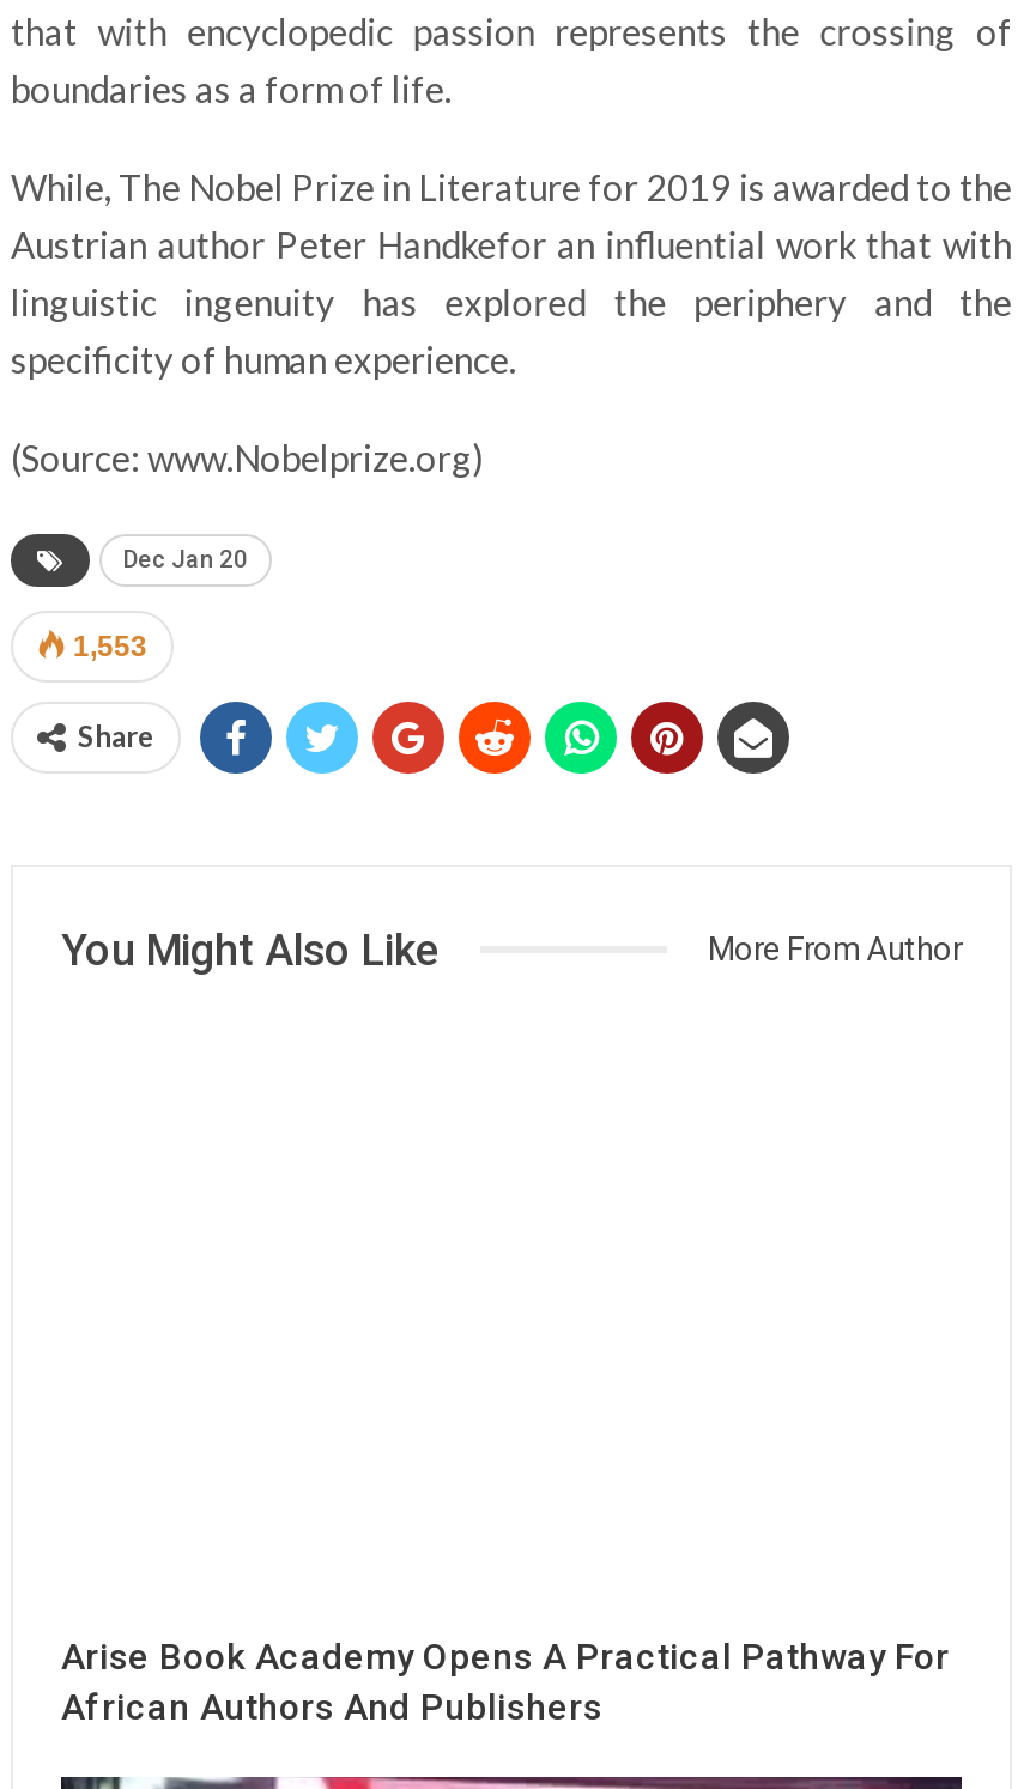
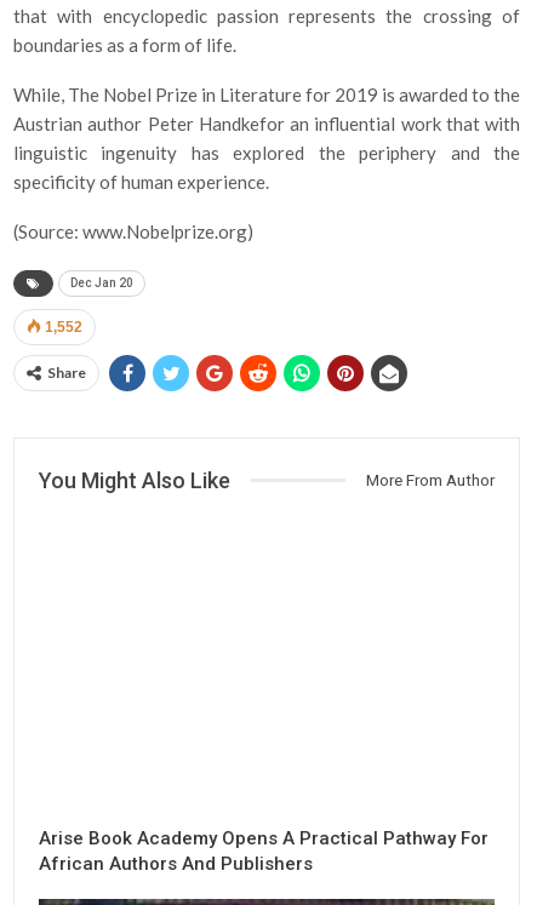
[73,629,147,663] 1,553 -> [45,318,82,335] 1,552

